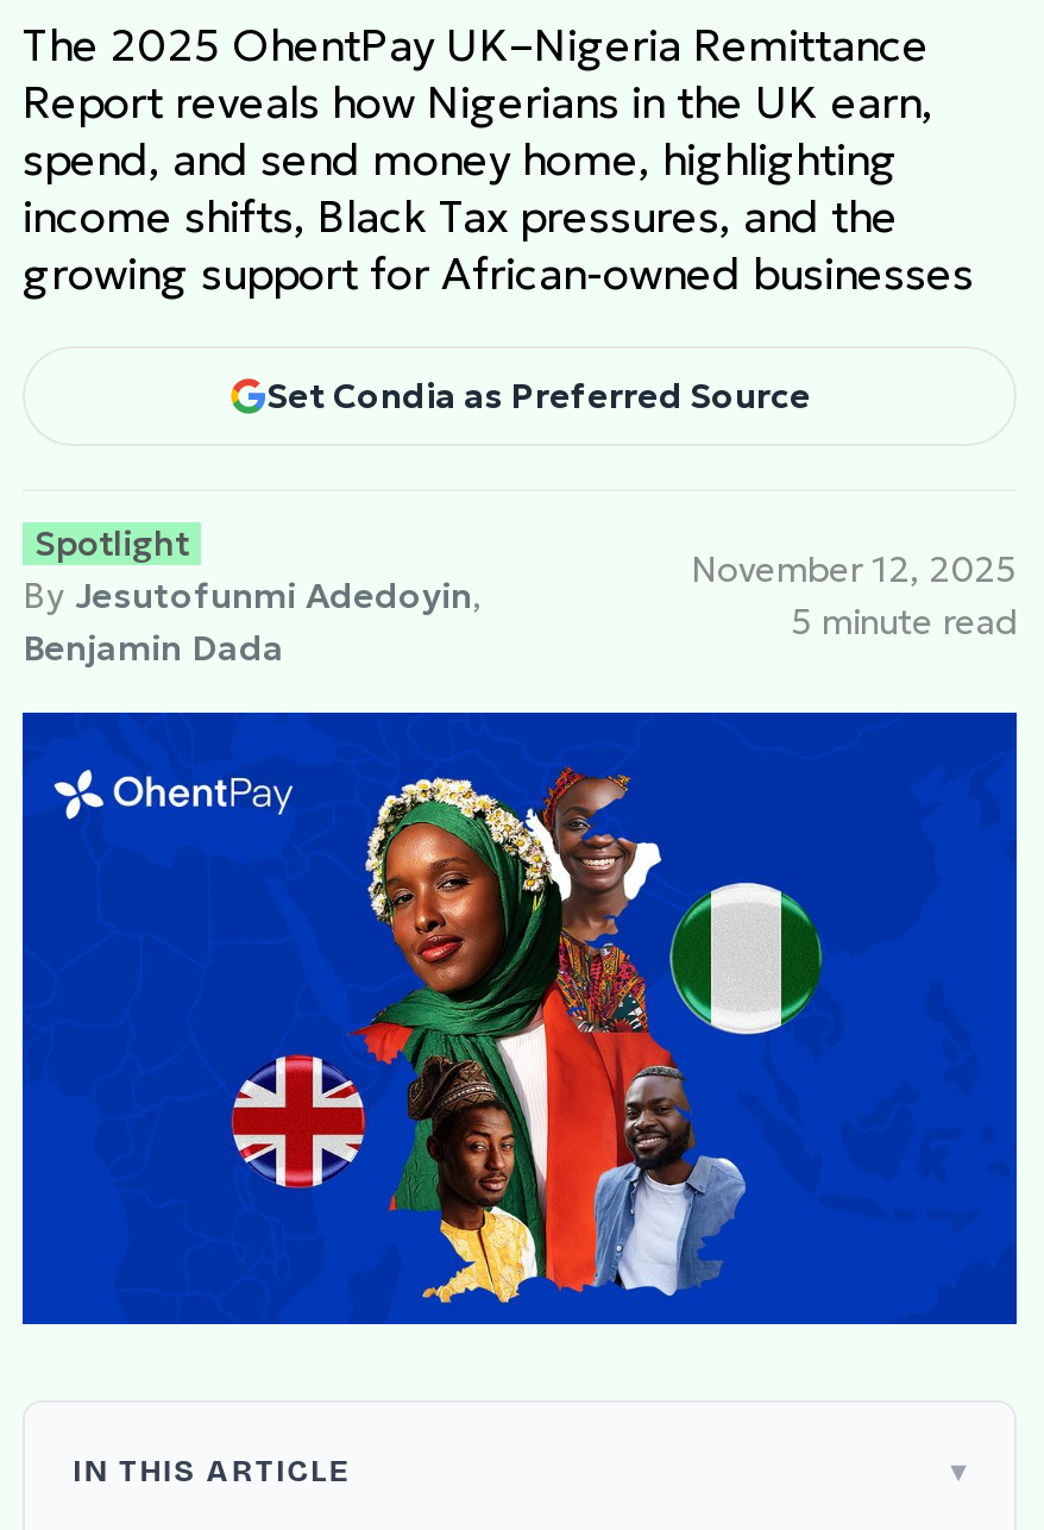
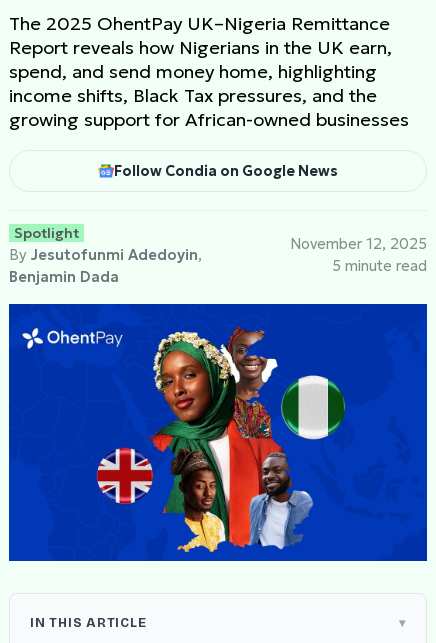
[266,375,811,418] Set Condia as Preferred Source -> [114,162,338,180] Follow Condia on Google News

